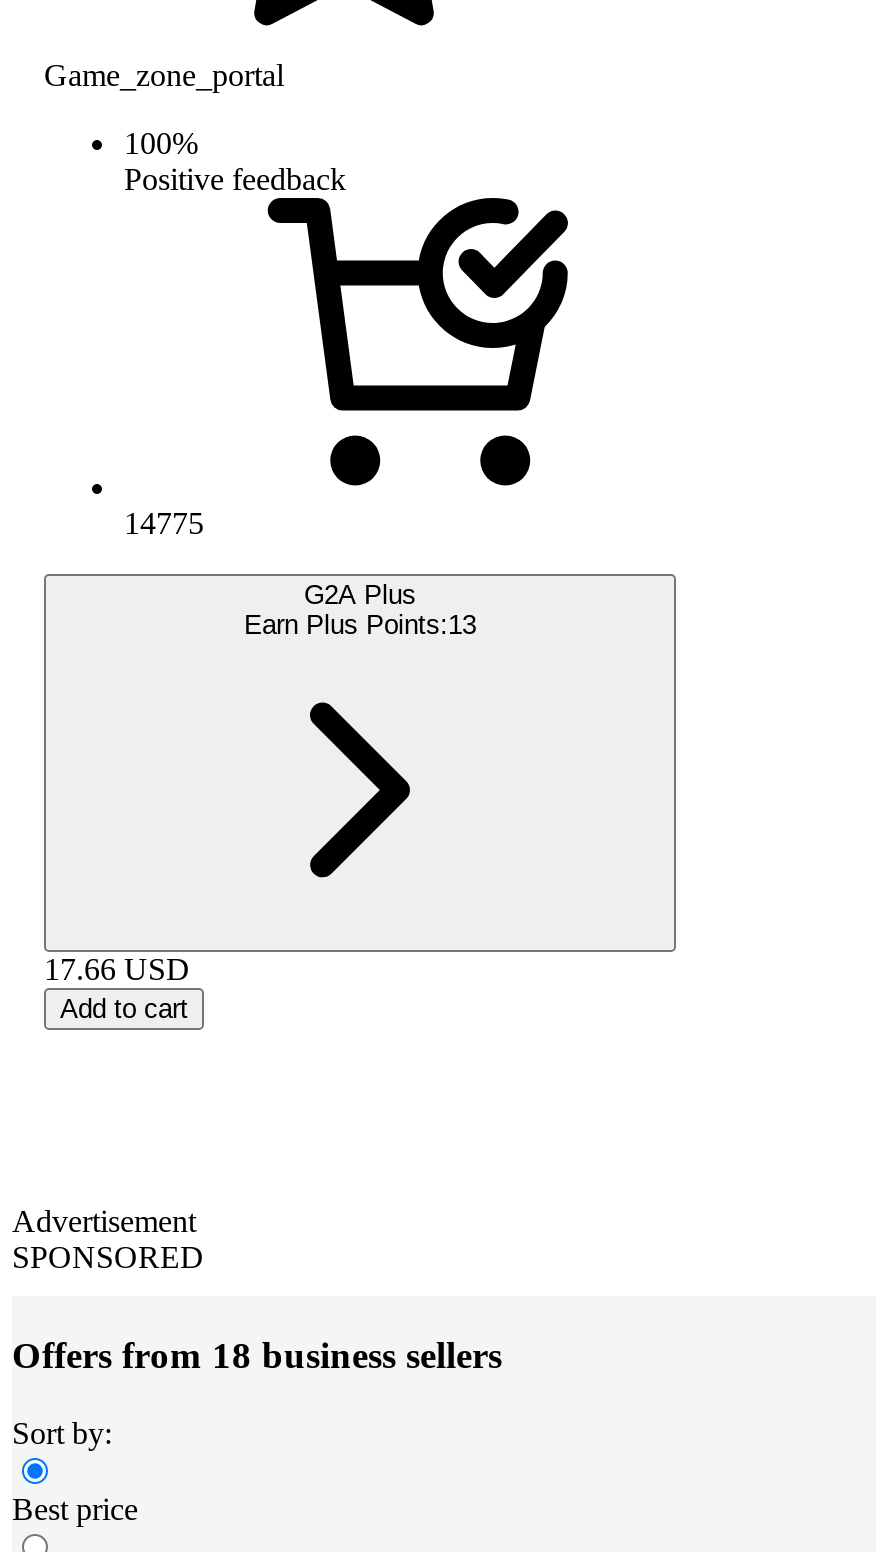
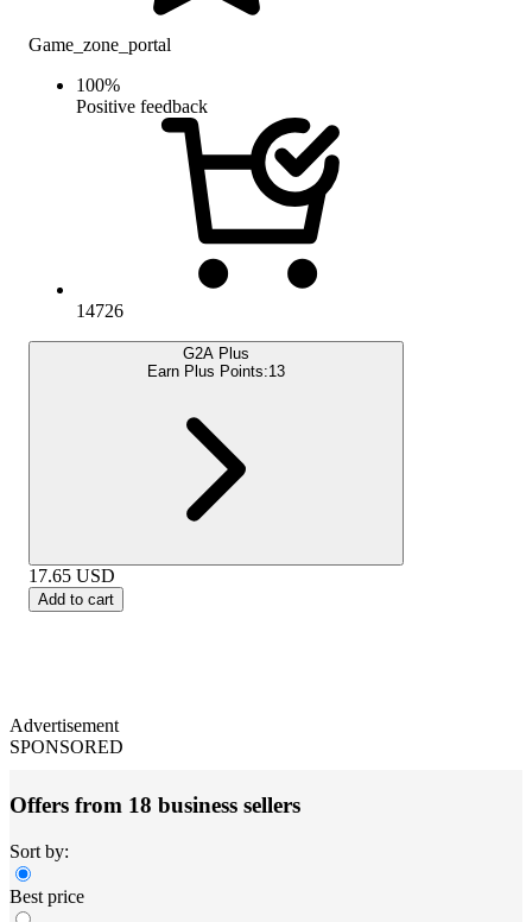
[124,506,204,540] 14775 -> [76,301,123,321] 14726
[44,952,190,986] 17.66 USD -> [28,566,115,586] 17.65 USD

